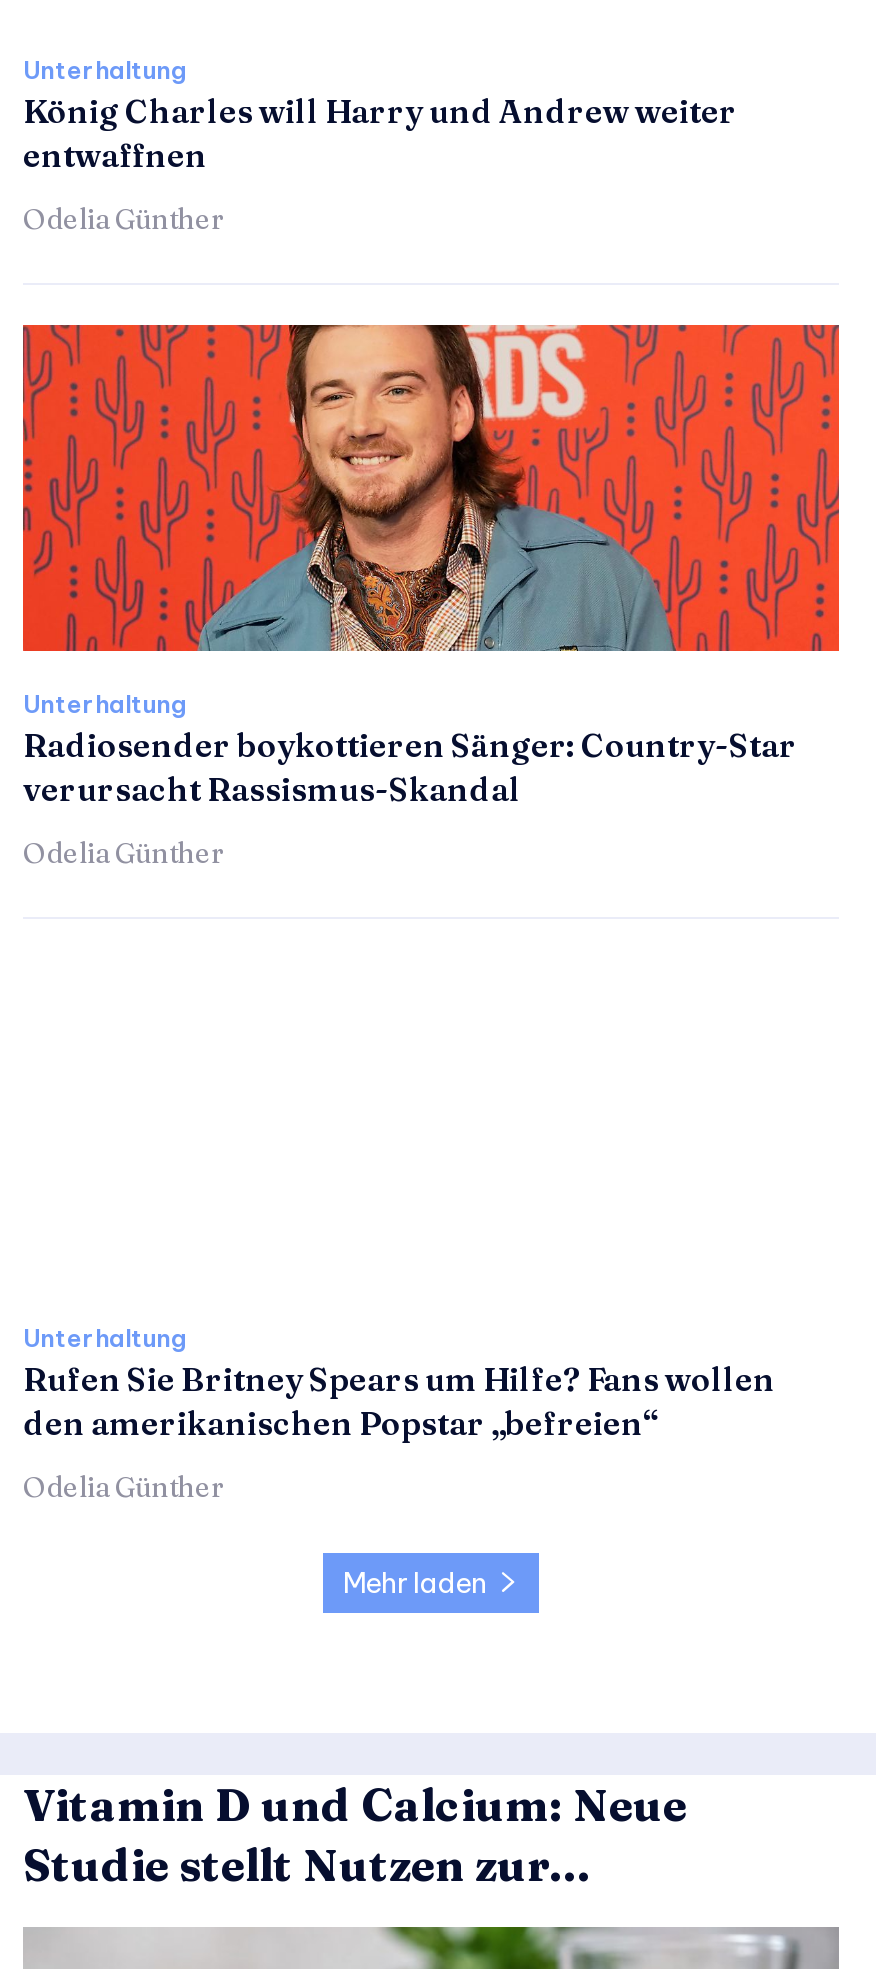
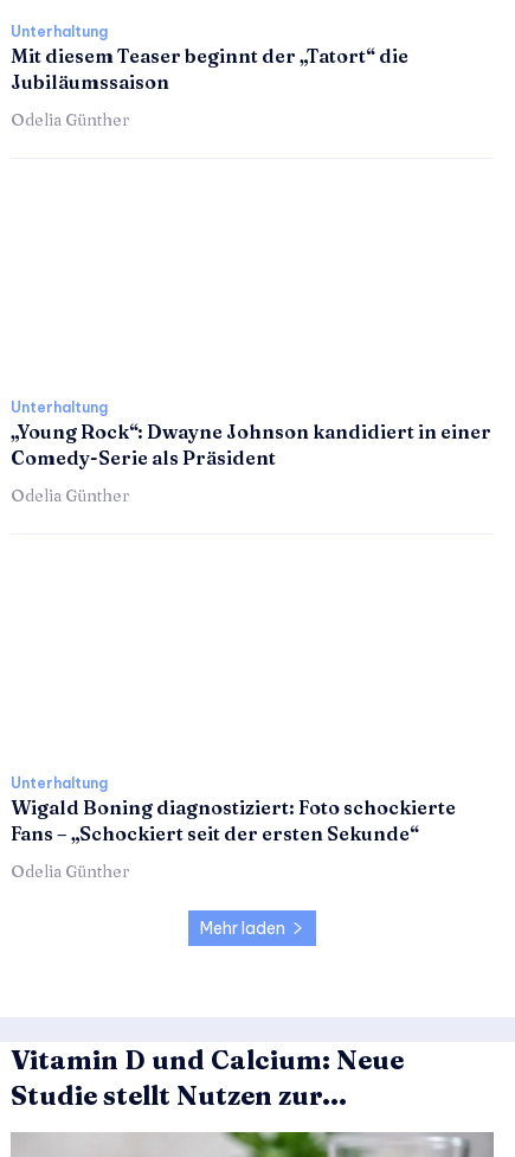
[23,91,737,175] König Charles will Harry und Andrew weiter | entwaffnen -> [11,44,408,94] Mit diesem Teaser beginnt der „Tatort“ die | Jubiläumssaison
[21,323,841,653] [image] -> none
[23,725,797,809] Radiosender boykottieren Sänger: Country-Star | verursacht Rassismus-Skandal -> [11,420,491,470] „Young Rock“: Dwayne Johnson kandidiert in einer | Comedy-Serie als Präsident
[23,1360,775,1444] Rufen Sie Britney Spears um Hilfe? Fans wollen | den amerikanischen Popstar „befreien“ -> [11,796,456,846] Wigald Boning diagnostiziert: Foto schockierte | Fans – „Schockiert seit der ersten Sekunde“

